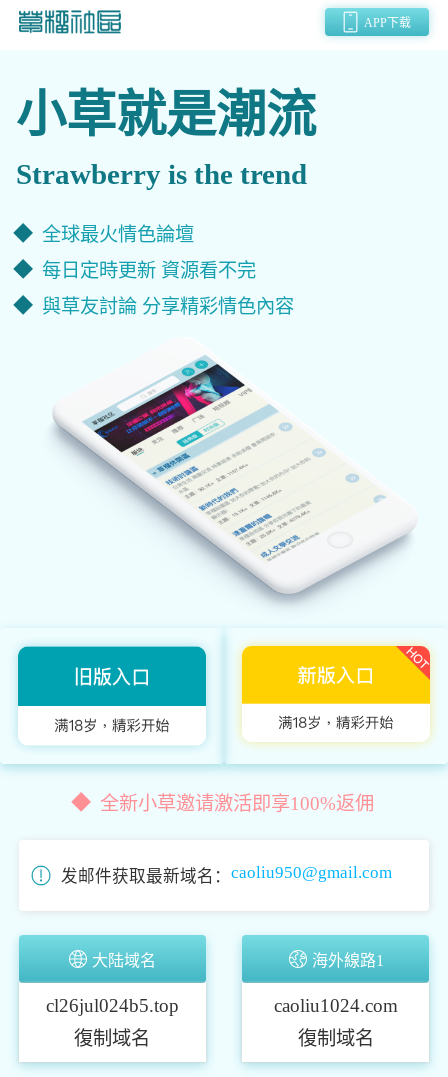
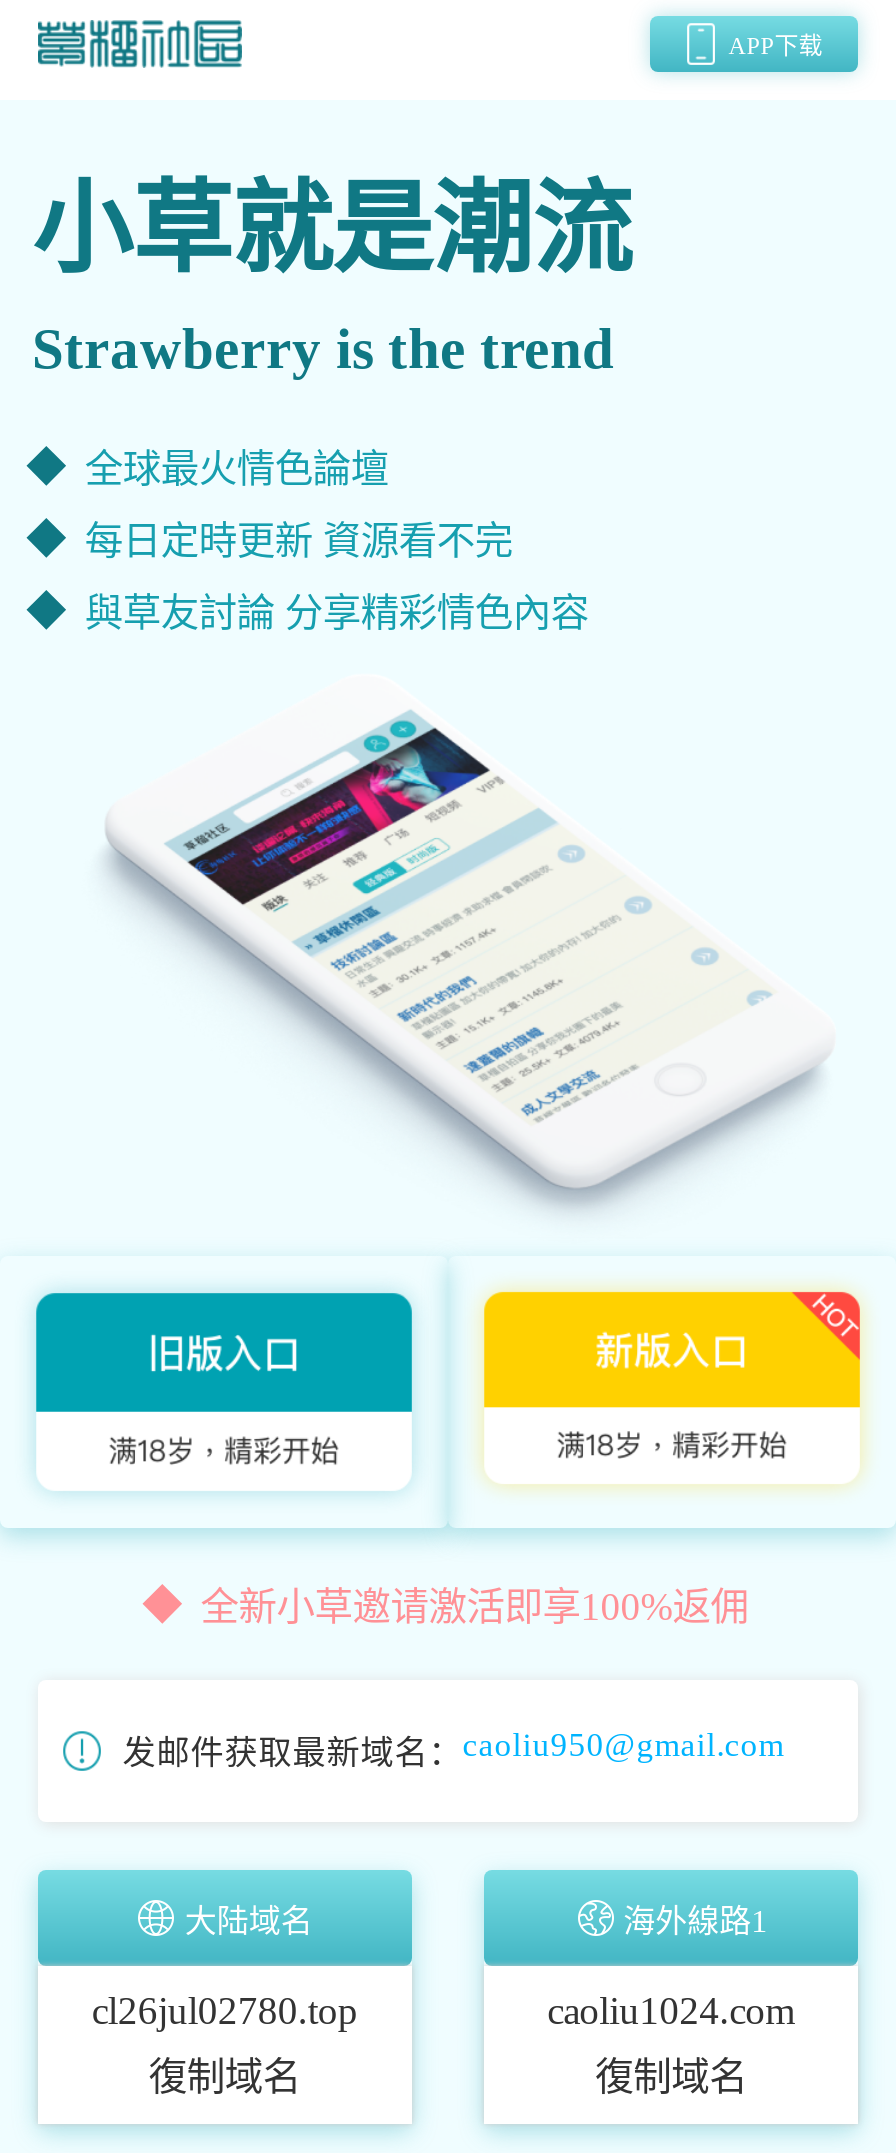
[46,994,179,1015] cl26jul024b5.top -> [92,1989,358,2031] cl26jul02780.top

